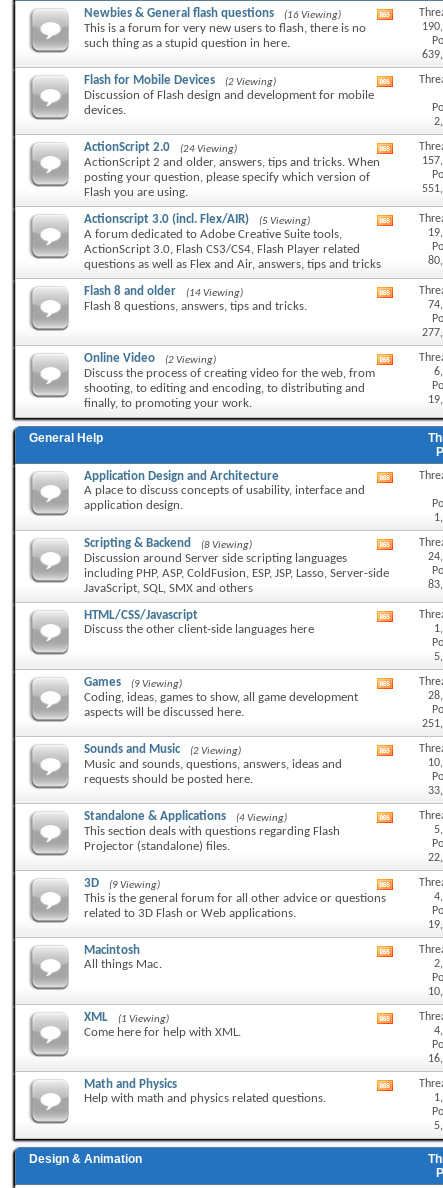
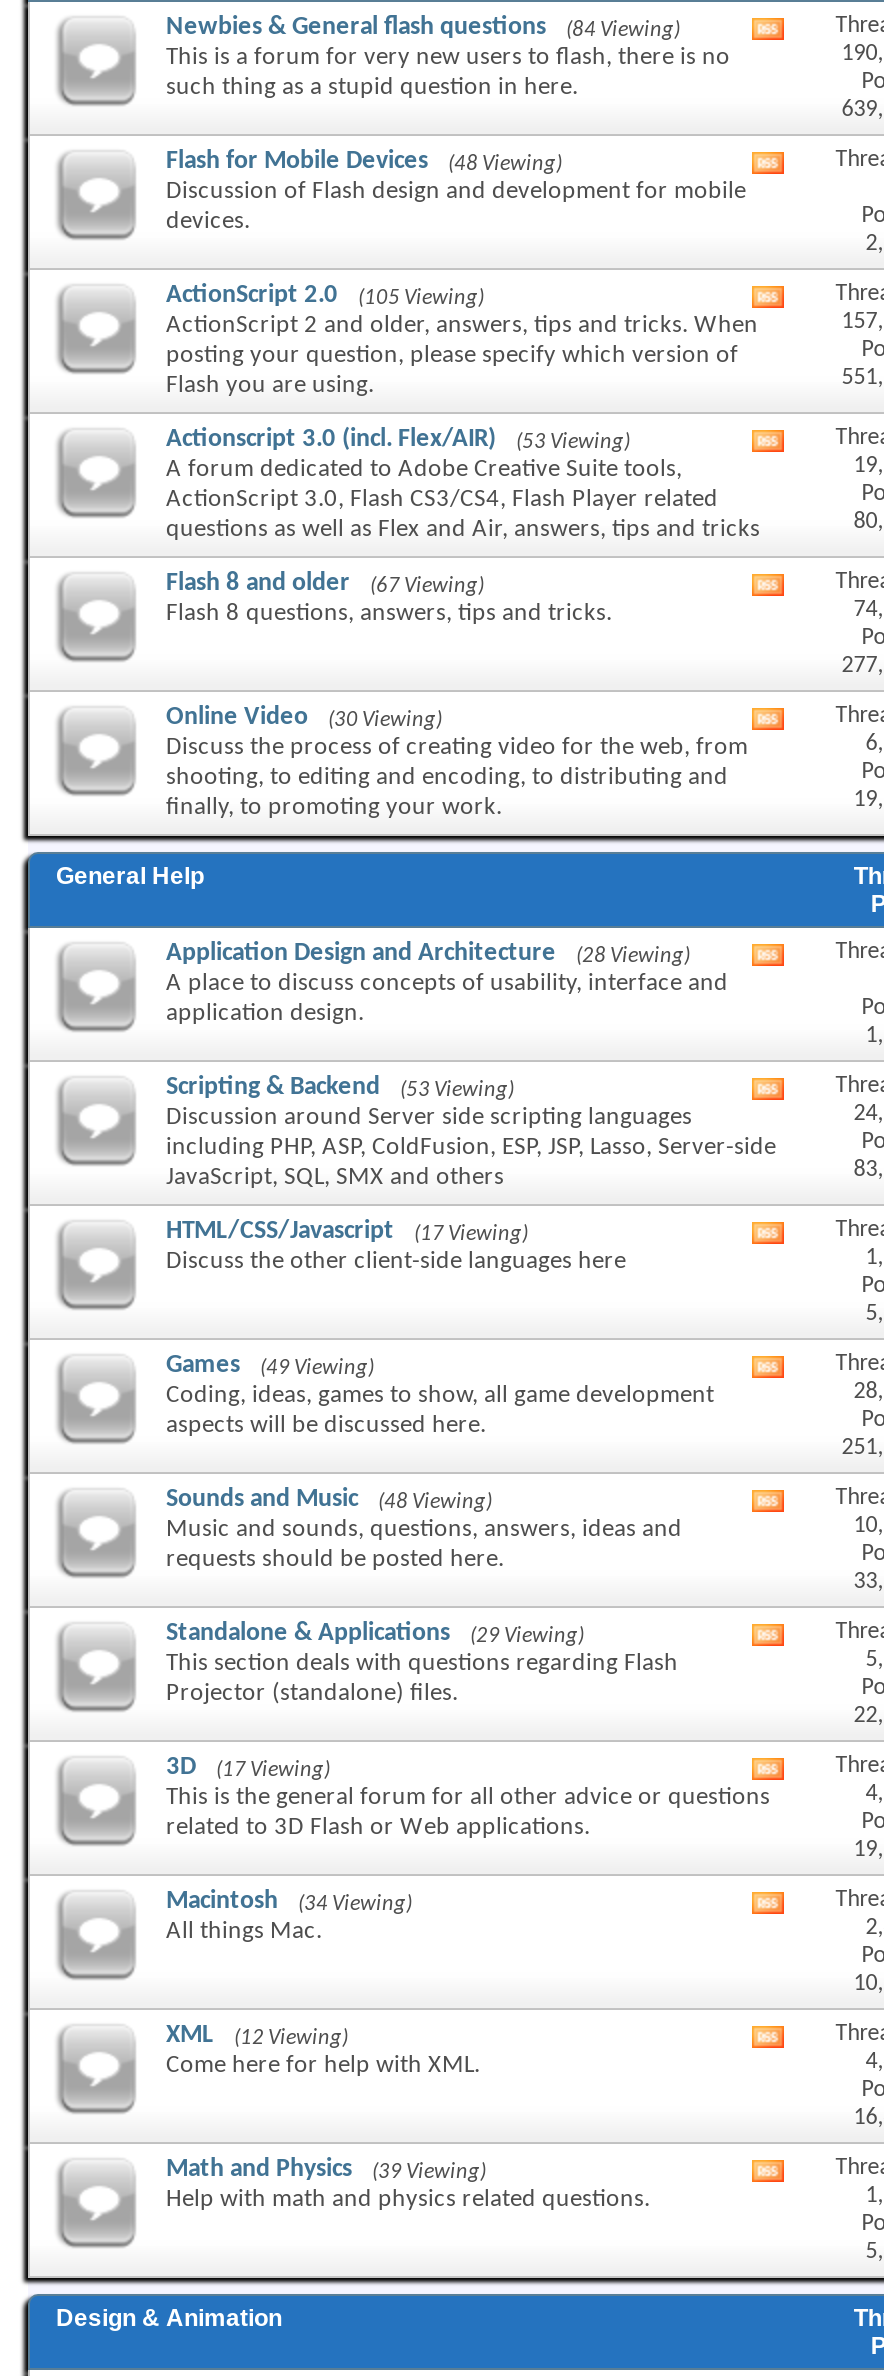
[84,7,341,21] Newbies & General flash questions (16 Viewing) -> [166,14,680,42] Newbies & General flash questions (84 Viewing)
[84,74,276,88] Flash for Mobile Devices (2 Viewing) -> [166,148,562,176] Flash for Mobile Devices (48 Viewing)
[84,141,237,155] ActionScript 2.0 (24 Viewing) -> [166,282,484,310] ActionScript 2.0 (105 Viewing)
[84,213,310,227] Actionscript 3.0 (incl. Flex/AIR) (5 Viewing) -> [166,426,630,454] Actionscript 3.0 (incl. Flex/AIR) (53 Viewing)
[84,285,243,299] Flash 8 and older (14 Viewing) -> [166,570,484,598] Flash 8 and older (67 Viewing)
[84,352,216,366] Online Video (2 Viewing) -> [166,704,442,732] Online Video (30 Viewing)
none -> [576,946,690,968] (28 Viewing)
[84,537,252,551] Scripting & Backend (8 Viewing) -> [166,1074,514,1102] Scripting & Backend (53 Viewing)
none -> [414,1224,528,1246] (17 Viewing)
[84,676,182,690] Games (9 Viewing) -> [166,1352,374,1380] Games (49 Viewing)
[84,743,241,757] Sounds and Music (2 Viewing) -> [166,1486,492,1514] Sounds and Music (48 Viewing)
[84,810,287,824] Standalone & Applications (4 Viewing) -> [166,1620,584,1648] Standalone & Applications (29 Viewing)
[84,877,160,891] 3D (9 Viewing) -> [166,1754,330,1782] 3D (17 Viewing)
none -> [298,1894,412,1916] (34 Viewing)
[84,1011,169,1025] XML (1 Viewing) -> [166,2022,348,2050] XML (12 Viewing)
none -> [372,2162,486,2184] (39 Viewing)

